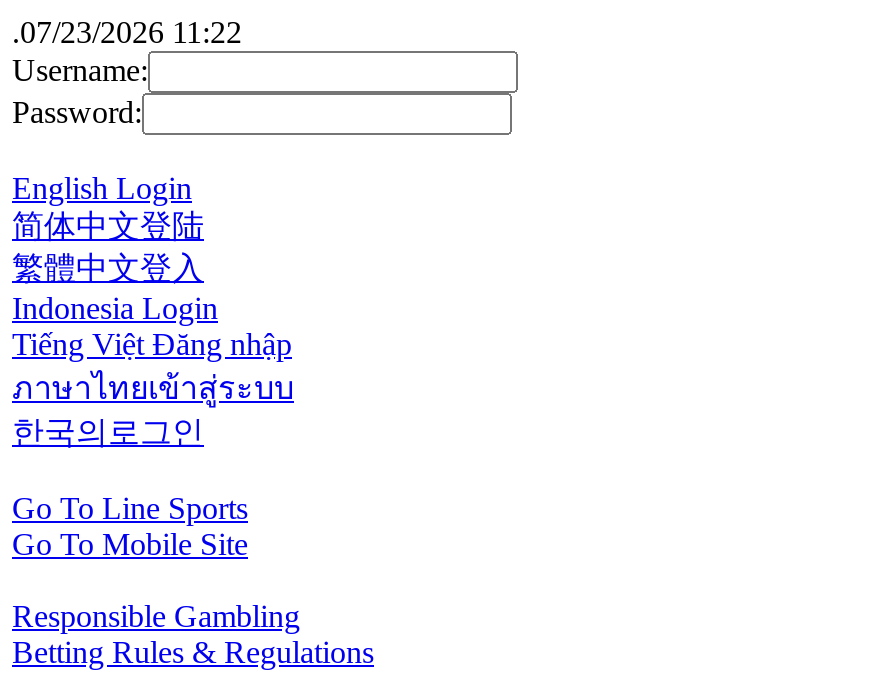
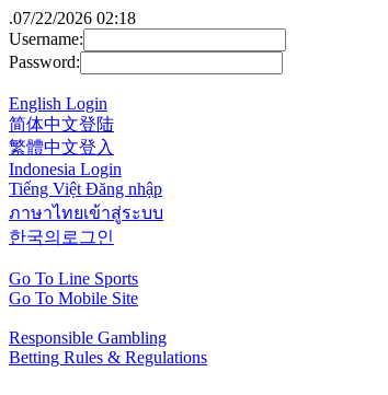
[12,15,242,49] .07/23/2026 11:22 -> [9,9,136,27] .07/22/2026 02:18

